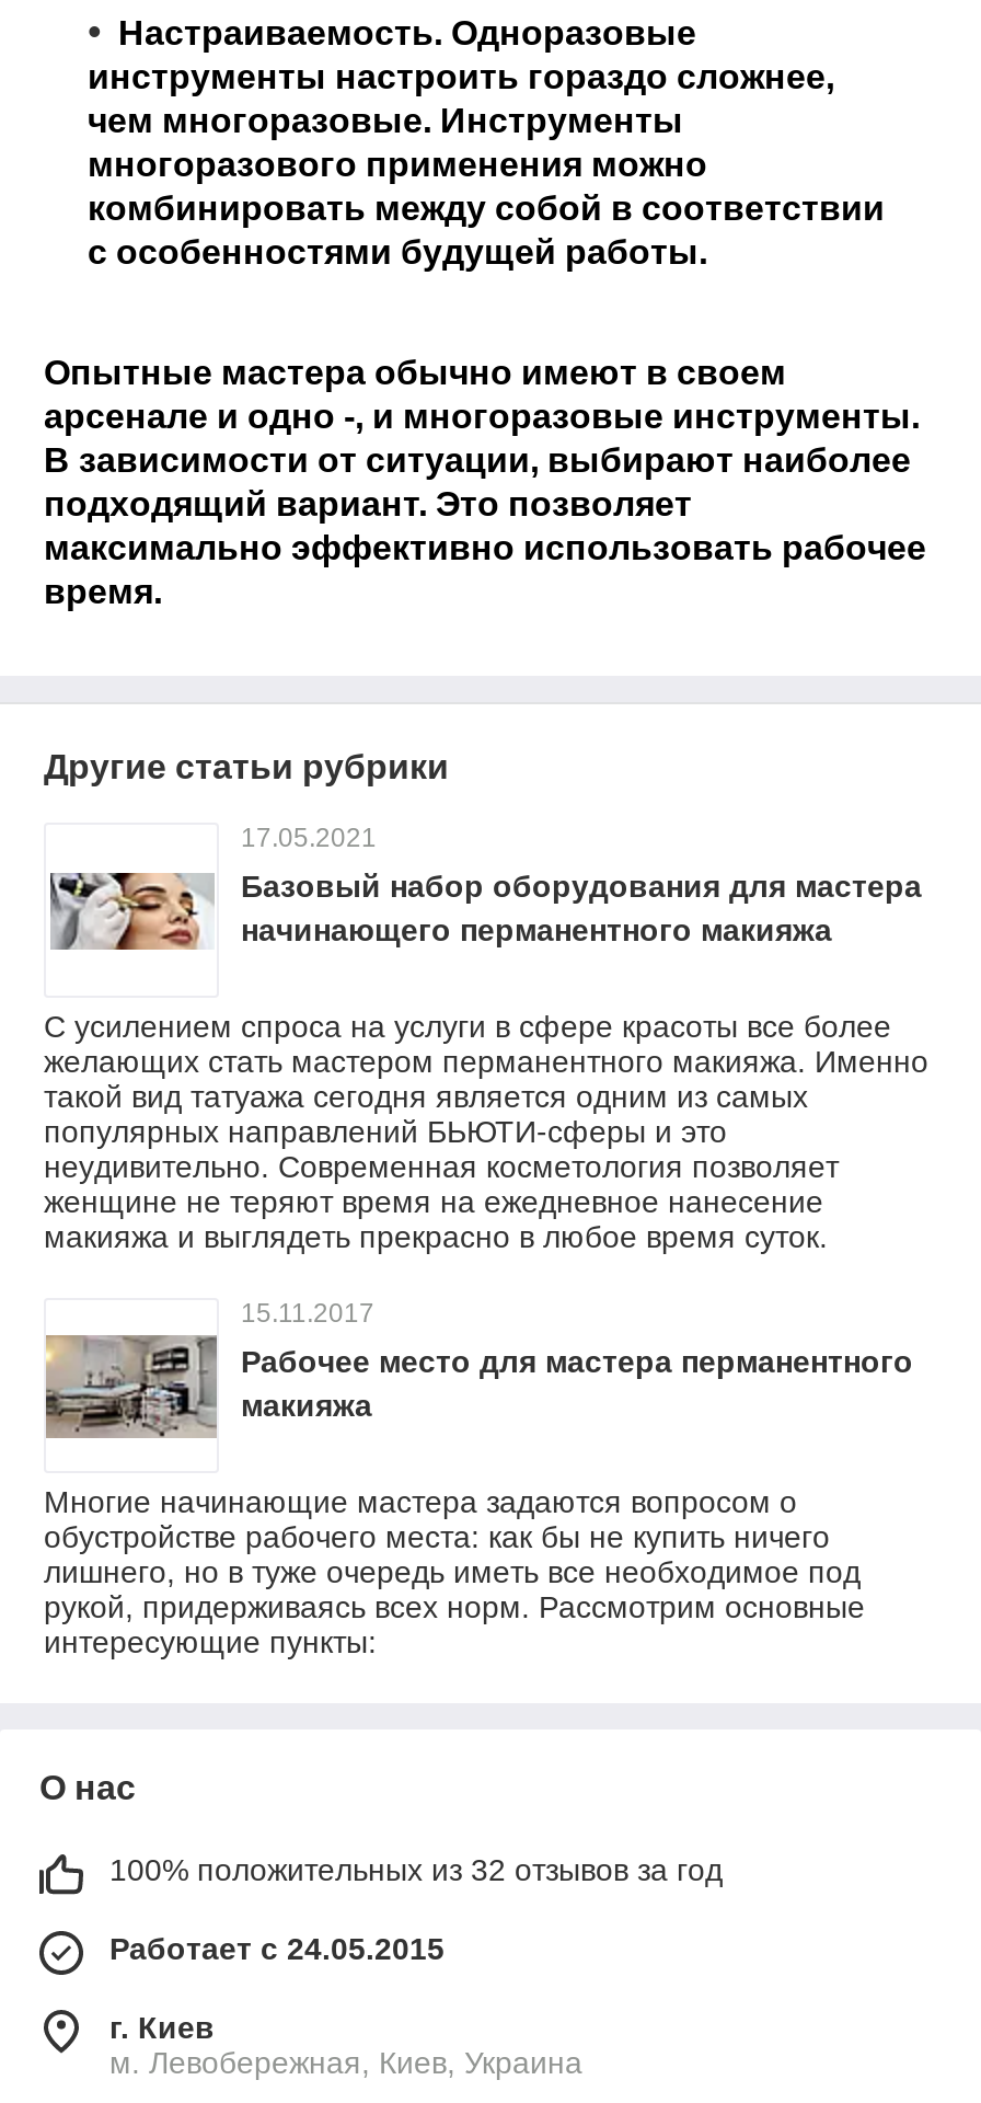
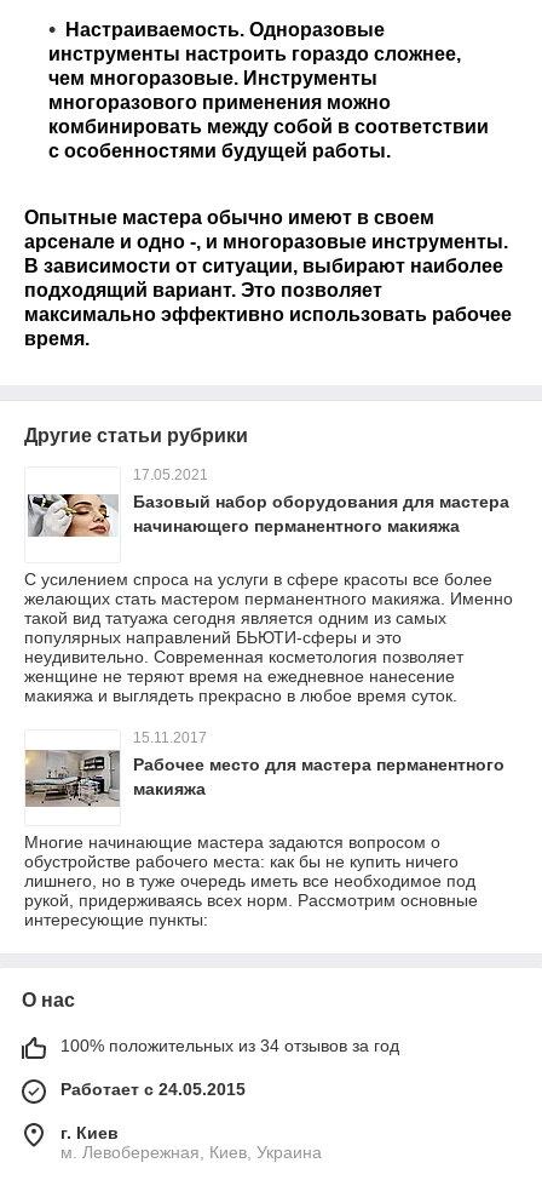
[109,1852,723,1887] 100% положительных из 32 отзывов за год -> [60,1036,399,1055] 100% положительных из 34 отзывов за год

